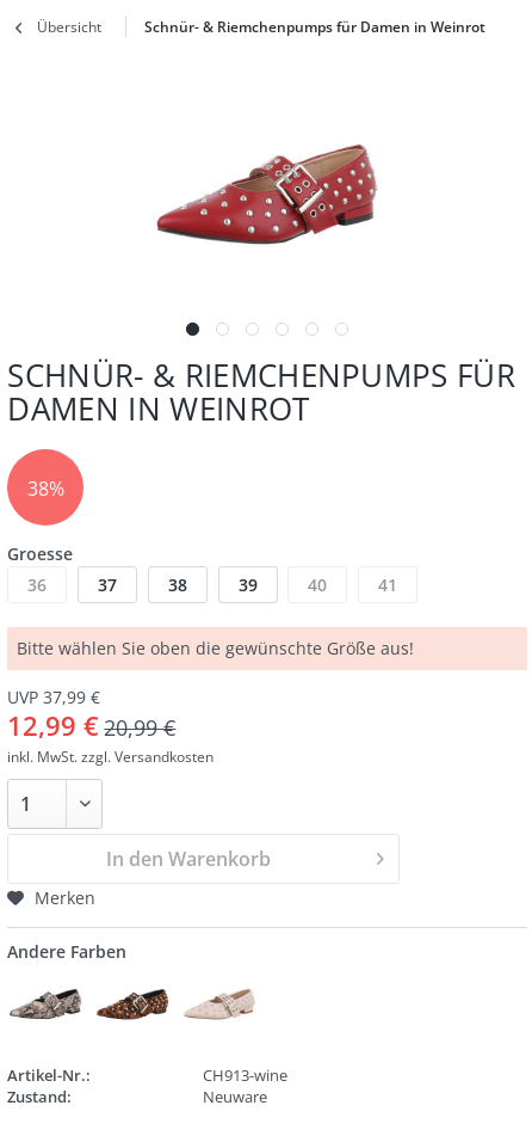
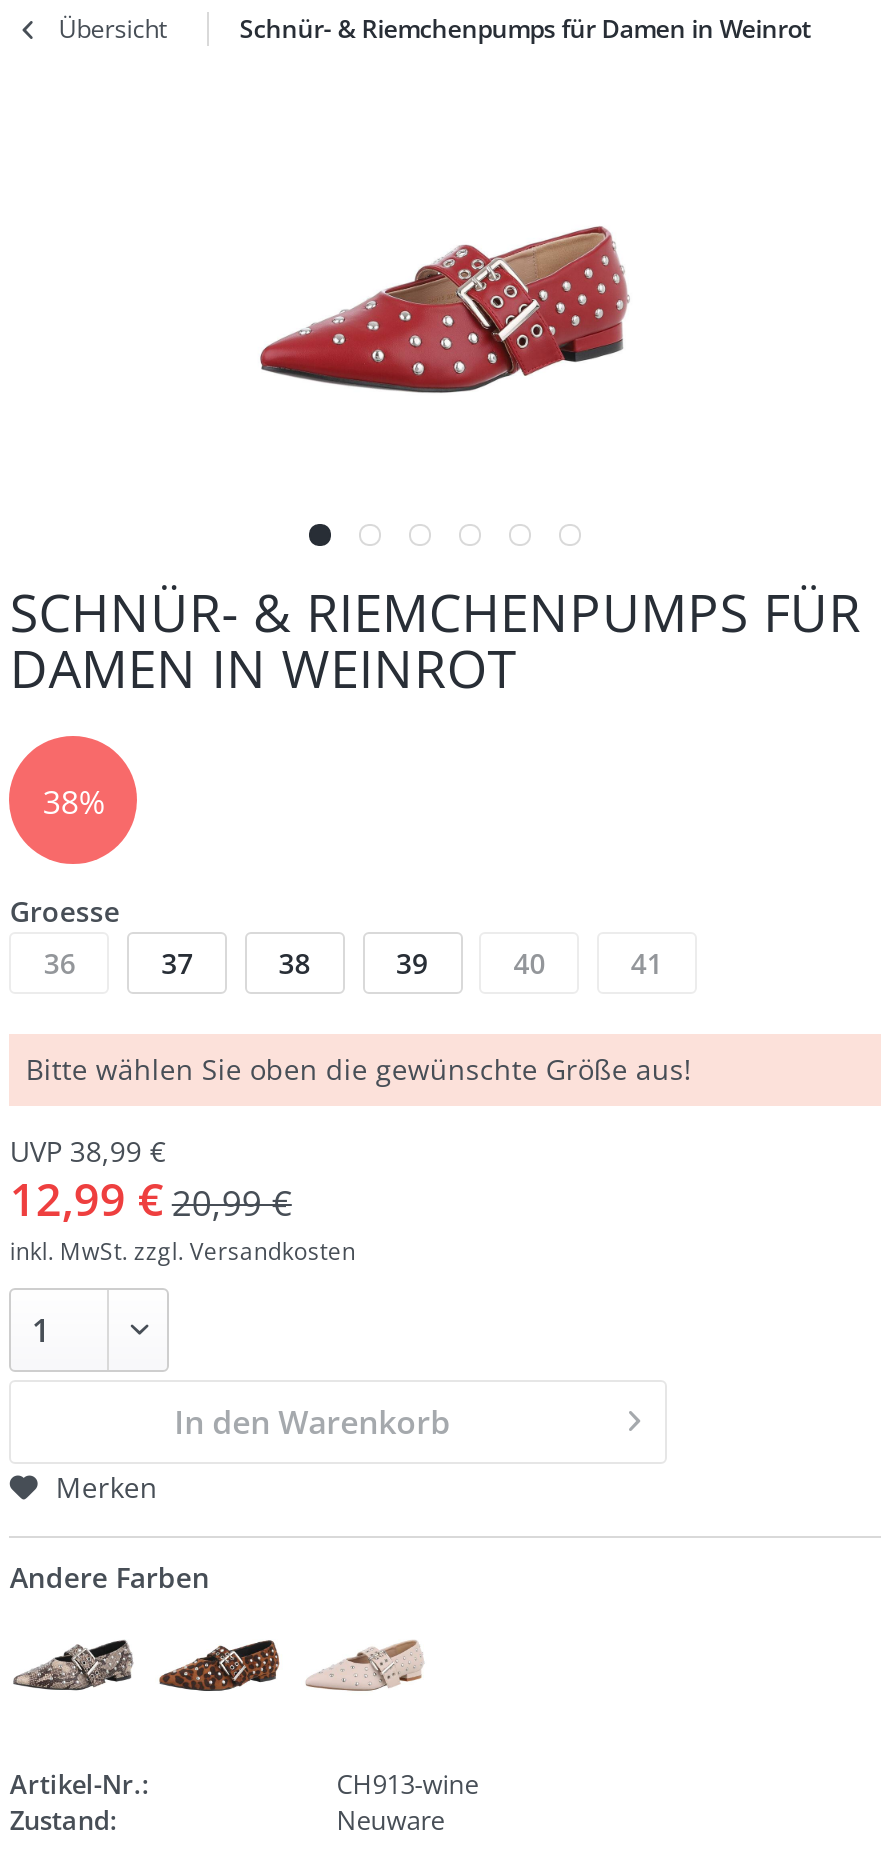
[8,685,101,708] UVP 37,99 € -> [10,1132,166,1170] UVP 38,99 €

